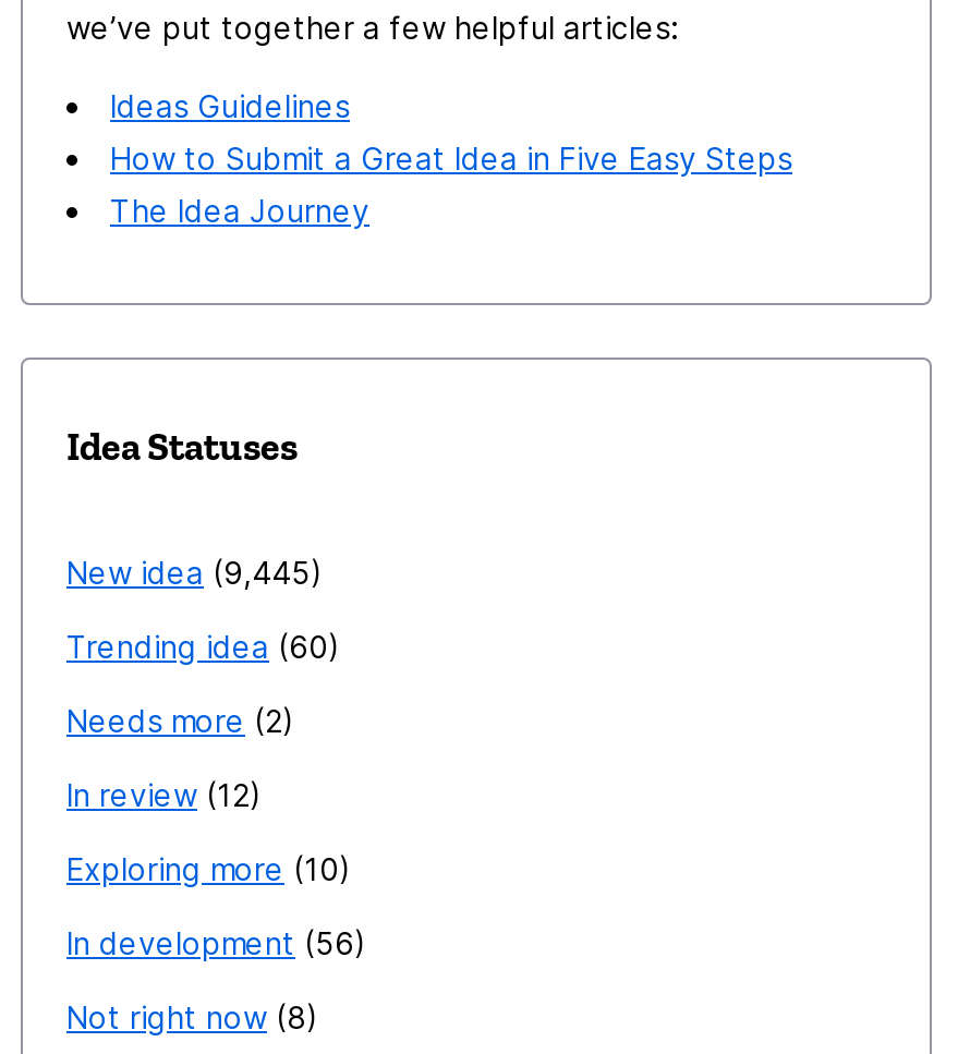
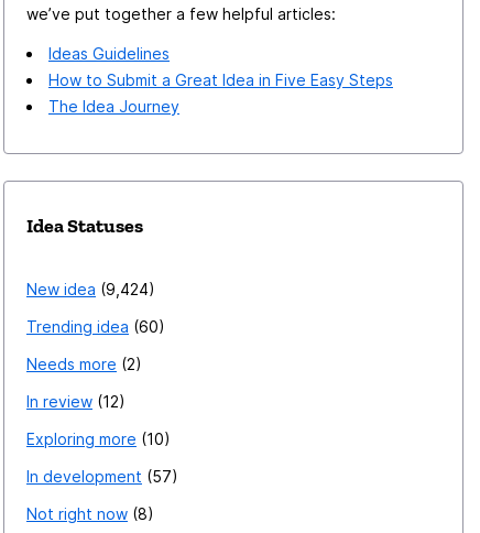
[66,554,311,591] New idea 9,445 -> [26,280,149,298] New idea 9,424
[66,924,354,961] In development 56 -> [26,467,172,486] In development 57

